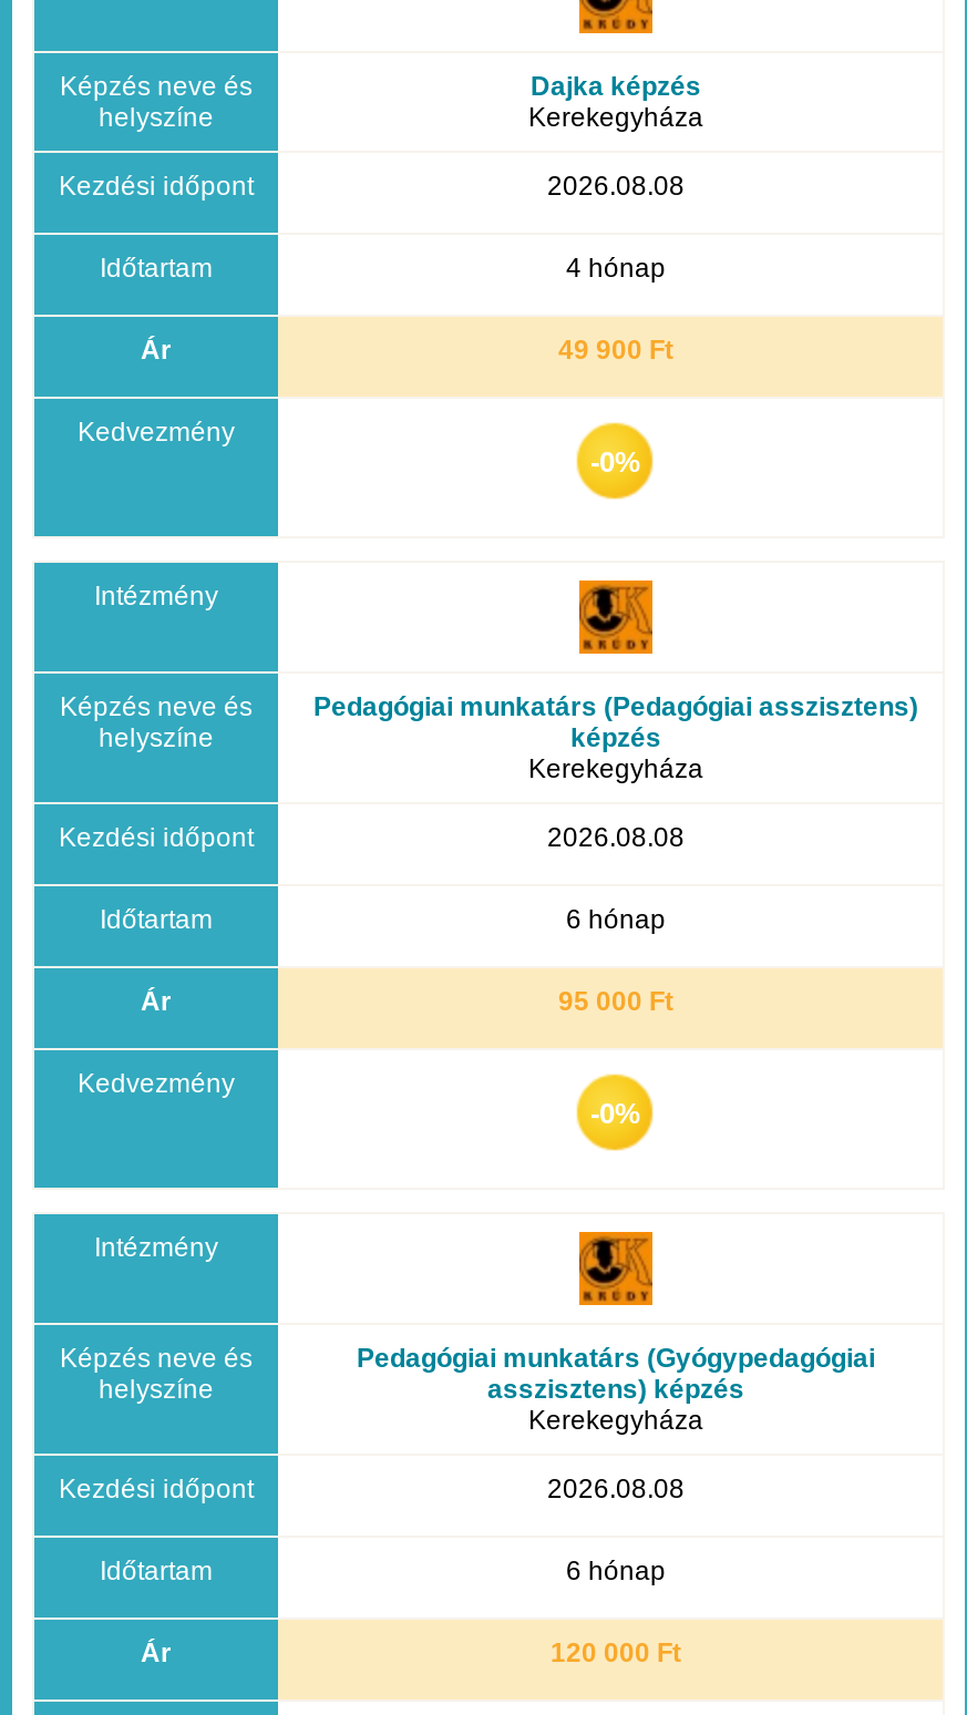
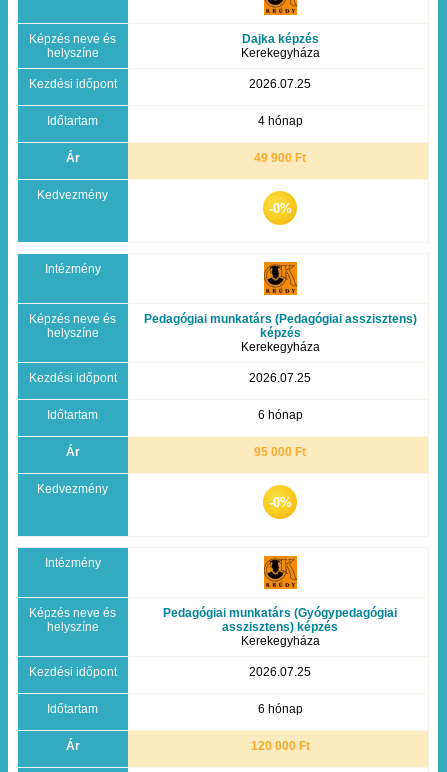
[547,171,685,202] 2026.08.08 -> [249,77,311,91] 2026.07.25
[547,822,685,853] 2026.08.08 -> [249,371,311,385] 2026.07.25
[547,1473,685,1505] 2026.08.08 -> [249,665,311,679] 2026.07.25

